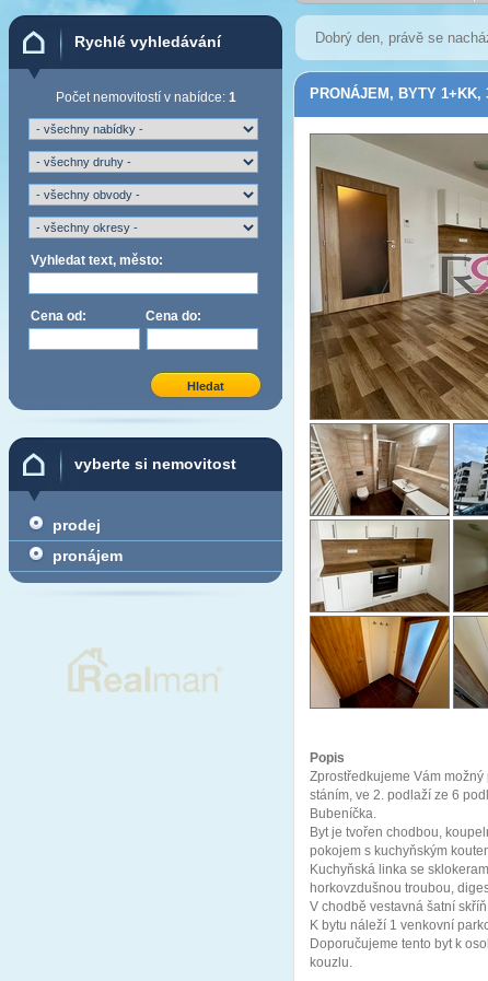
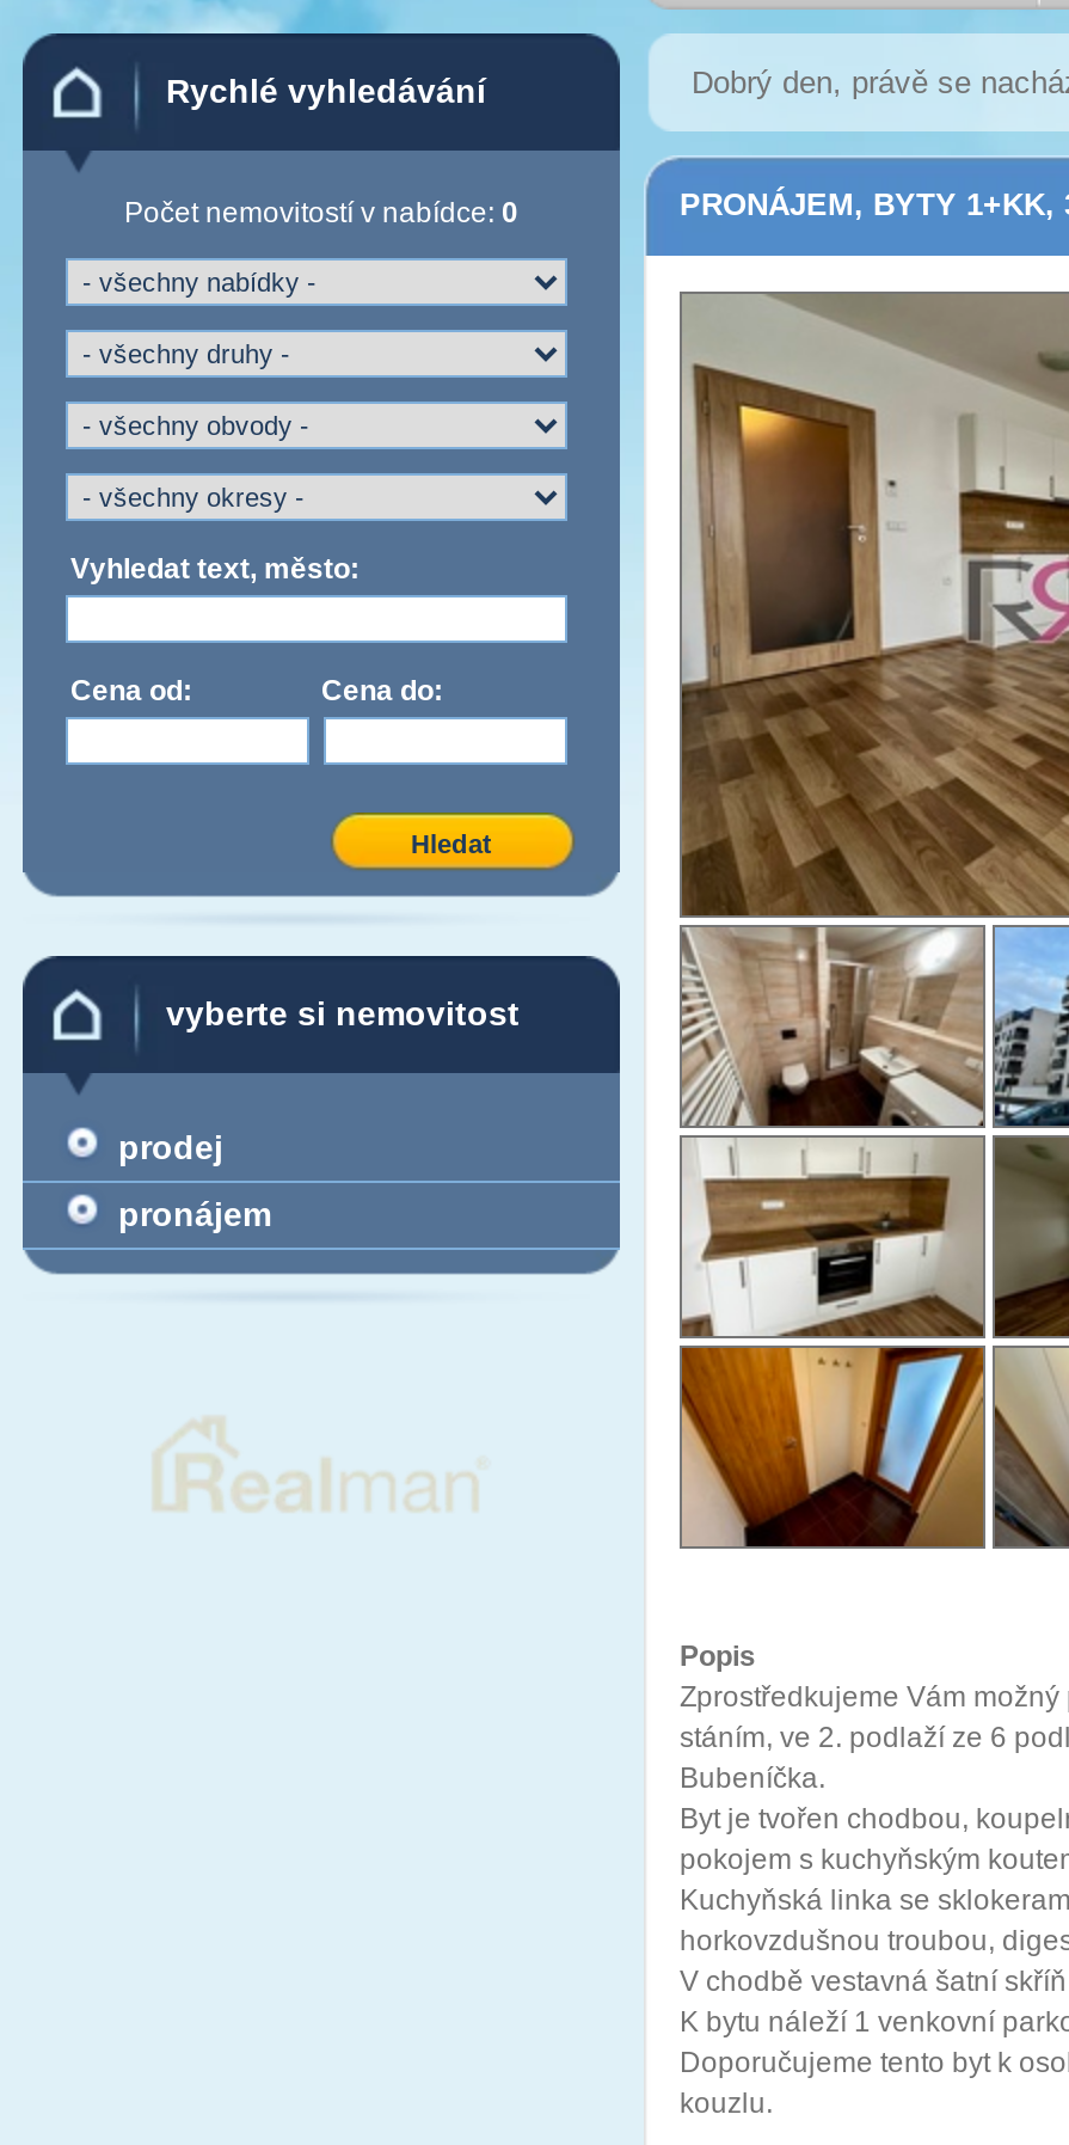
[55,90,236,105] Počet nemovitostí v nabídce: 1 -> [124,196,518,229] Počet nemovitostí v nabídce: 0

